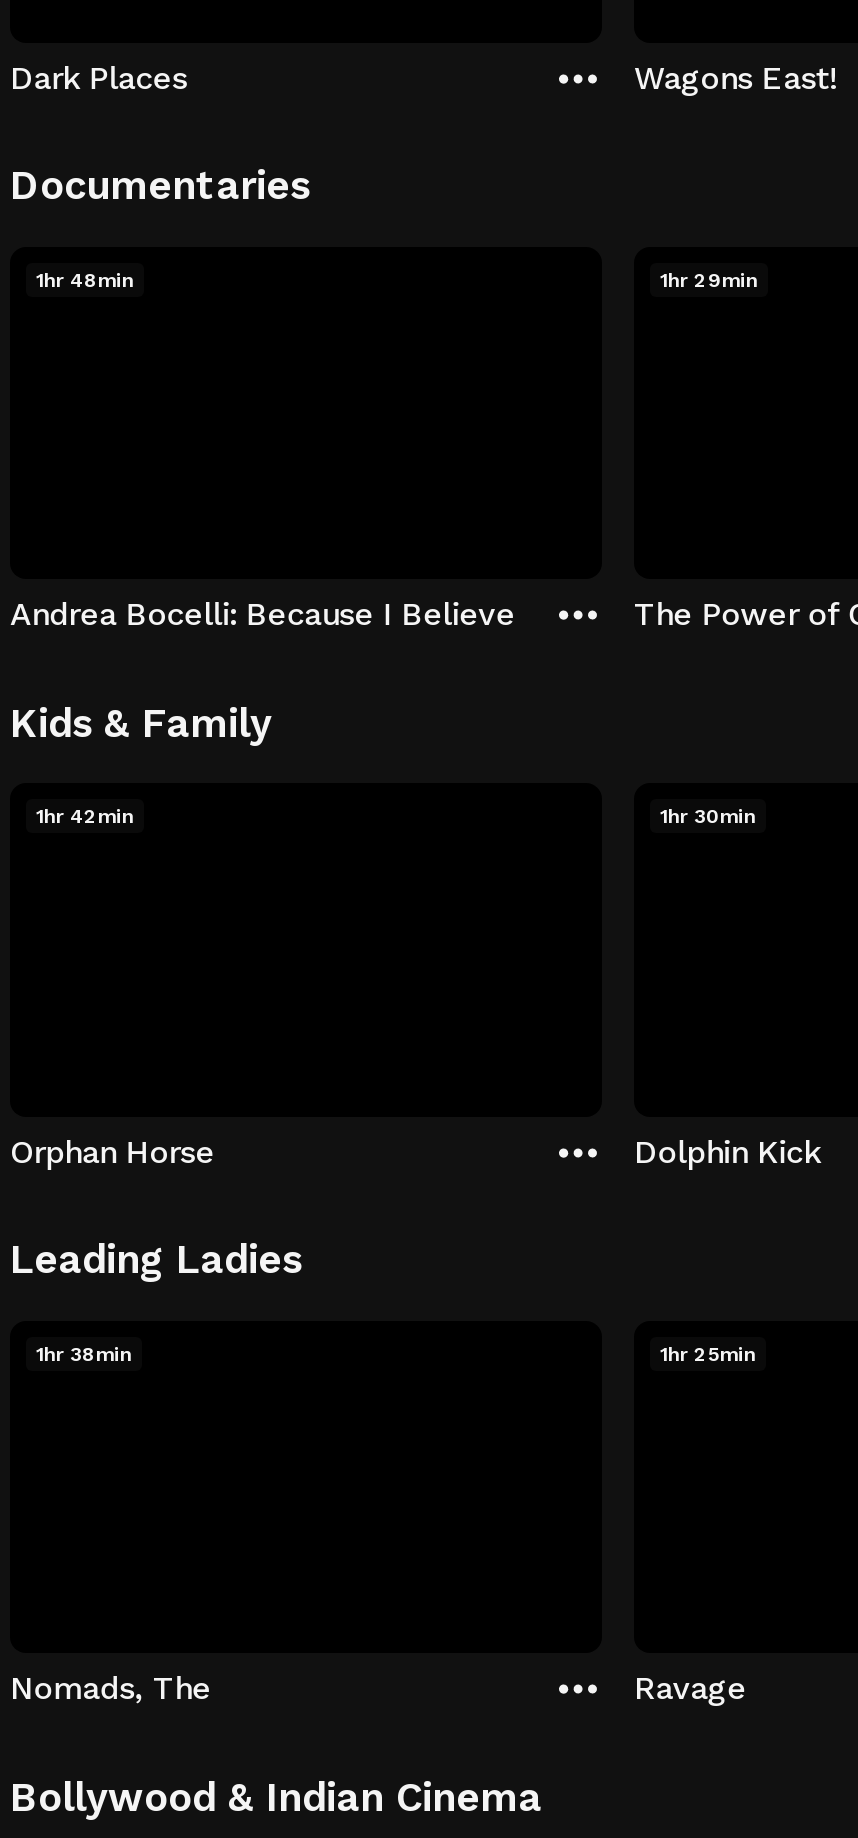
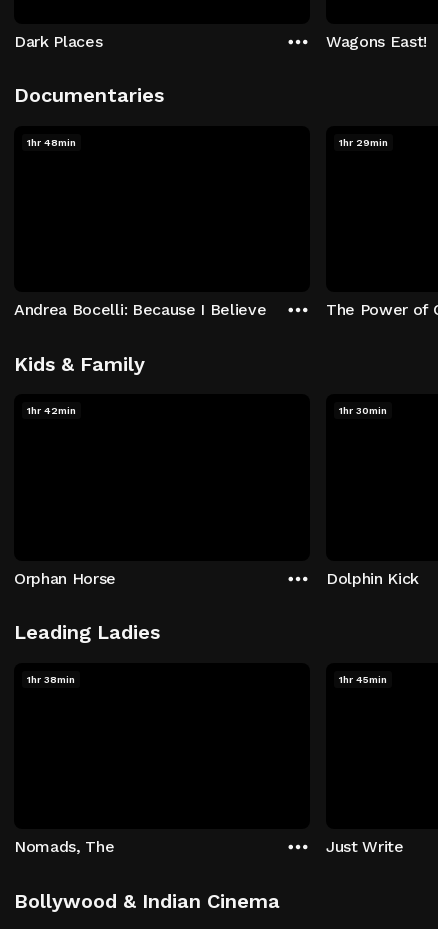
[660,1342,756,1364] 1hr 25min -> [339,673,387,684] 1hr 45min
[634,1669,746,1707] Ravage -> [326,837,404,856] Just Write

